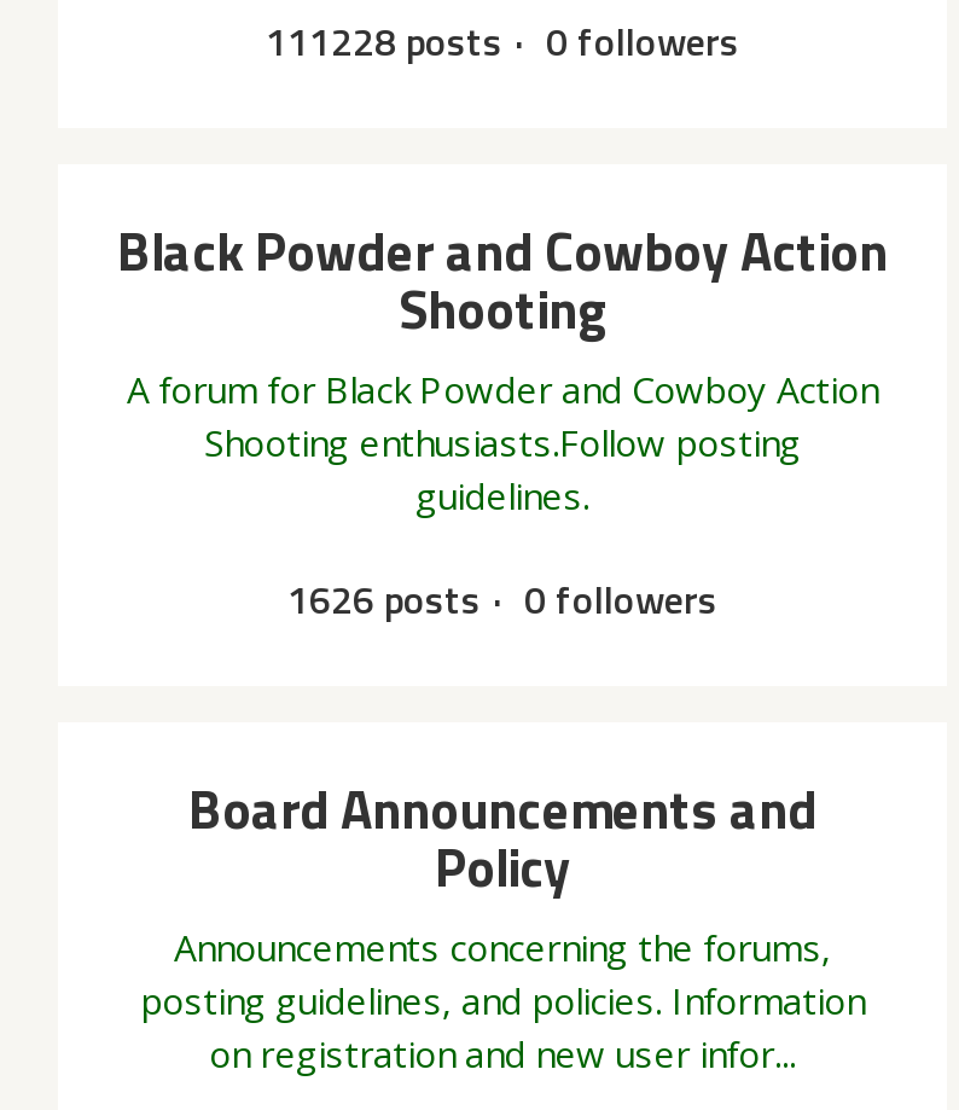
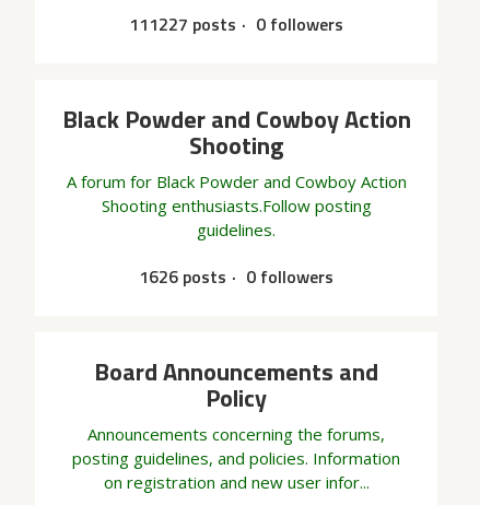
[266,12,739,70] 111228 posts 0 followers -> [129,11,343,37] 111227 posts 0 followers

